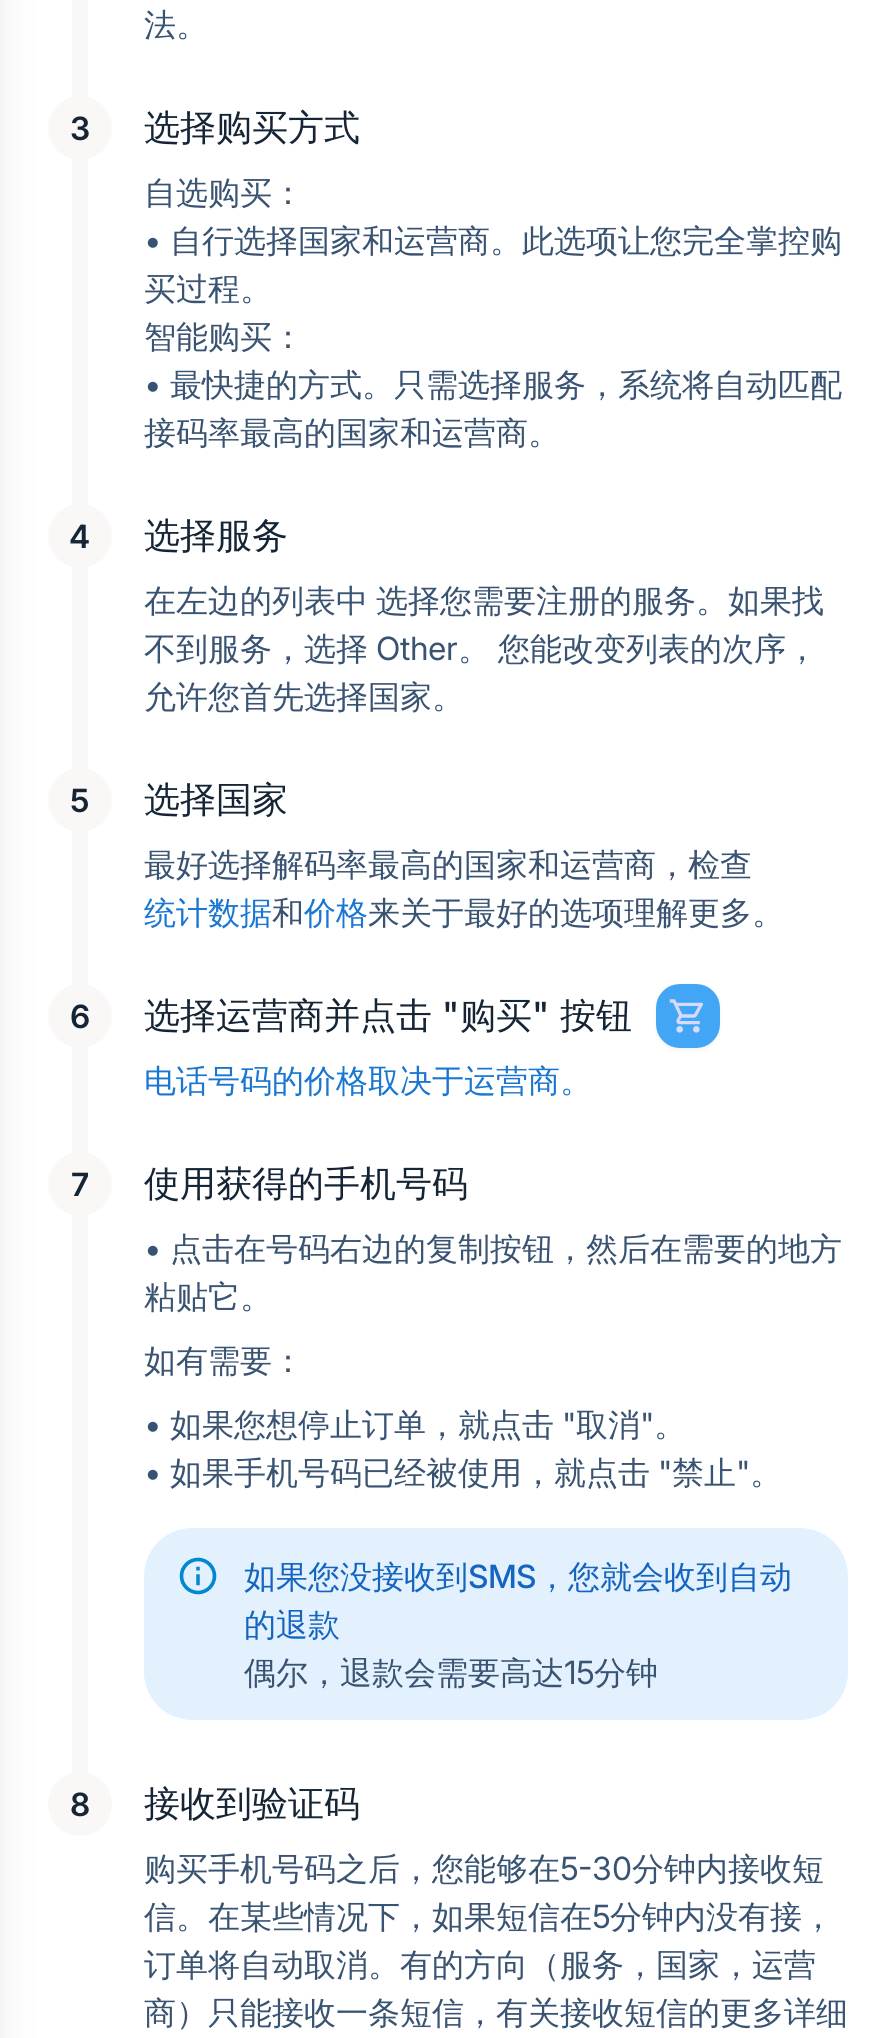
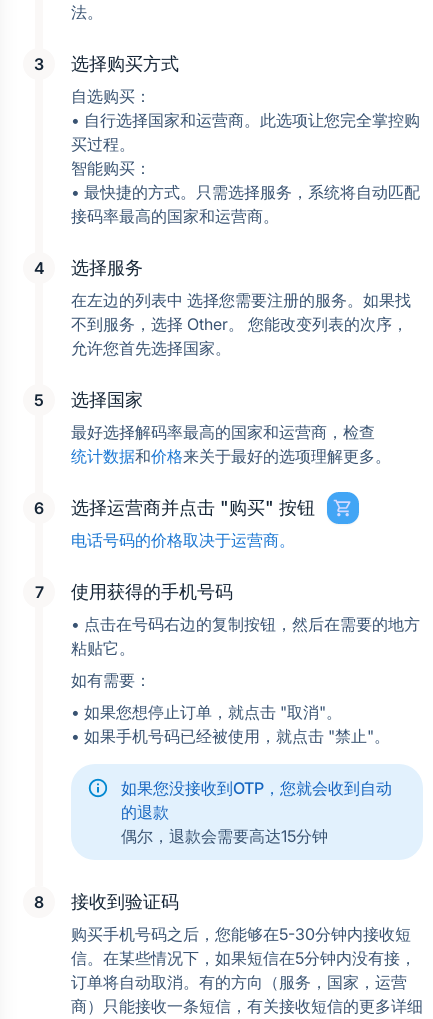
[244,1556,792,1596] 如果您没接收到SMS，您就会收到自动 -> [121,778,392,798] 如果您没接收到OTP，您就会收到自动

